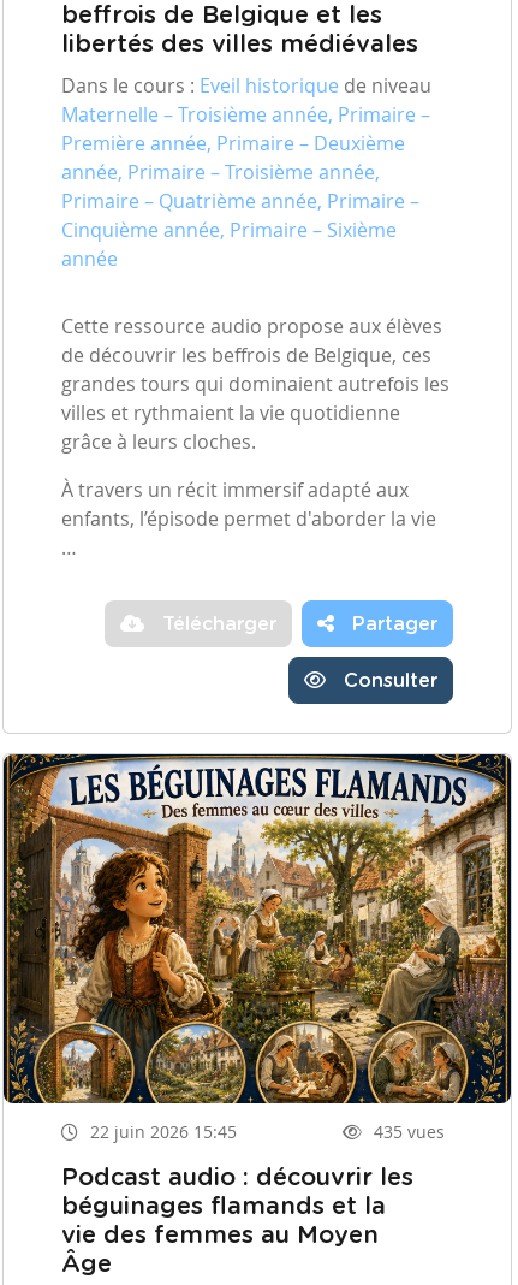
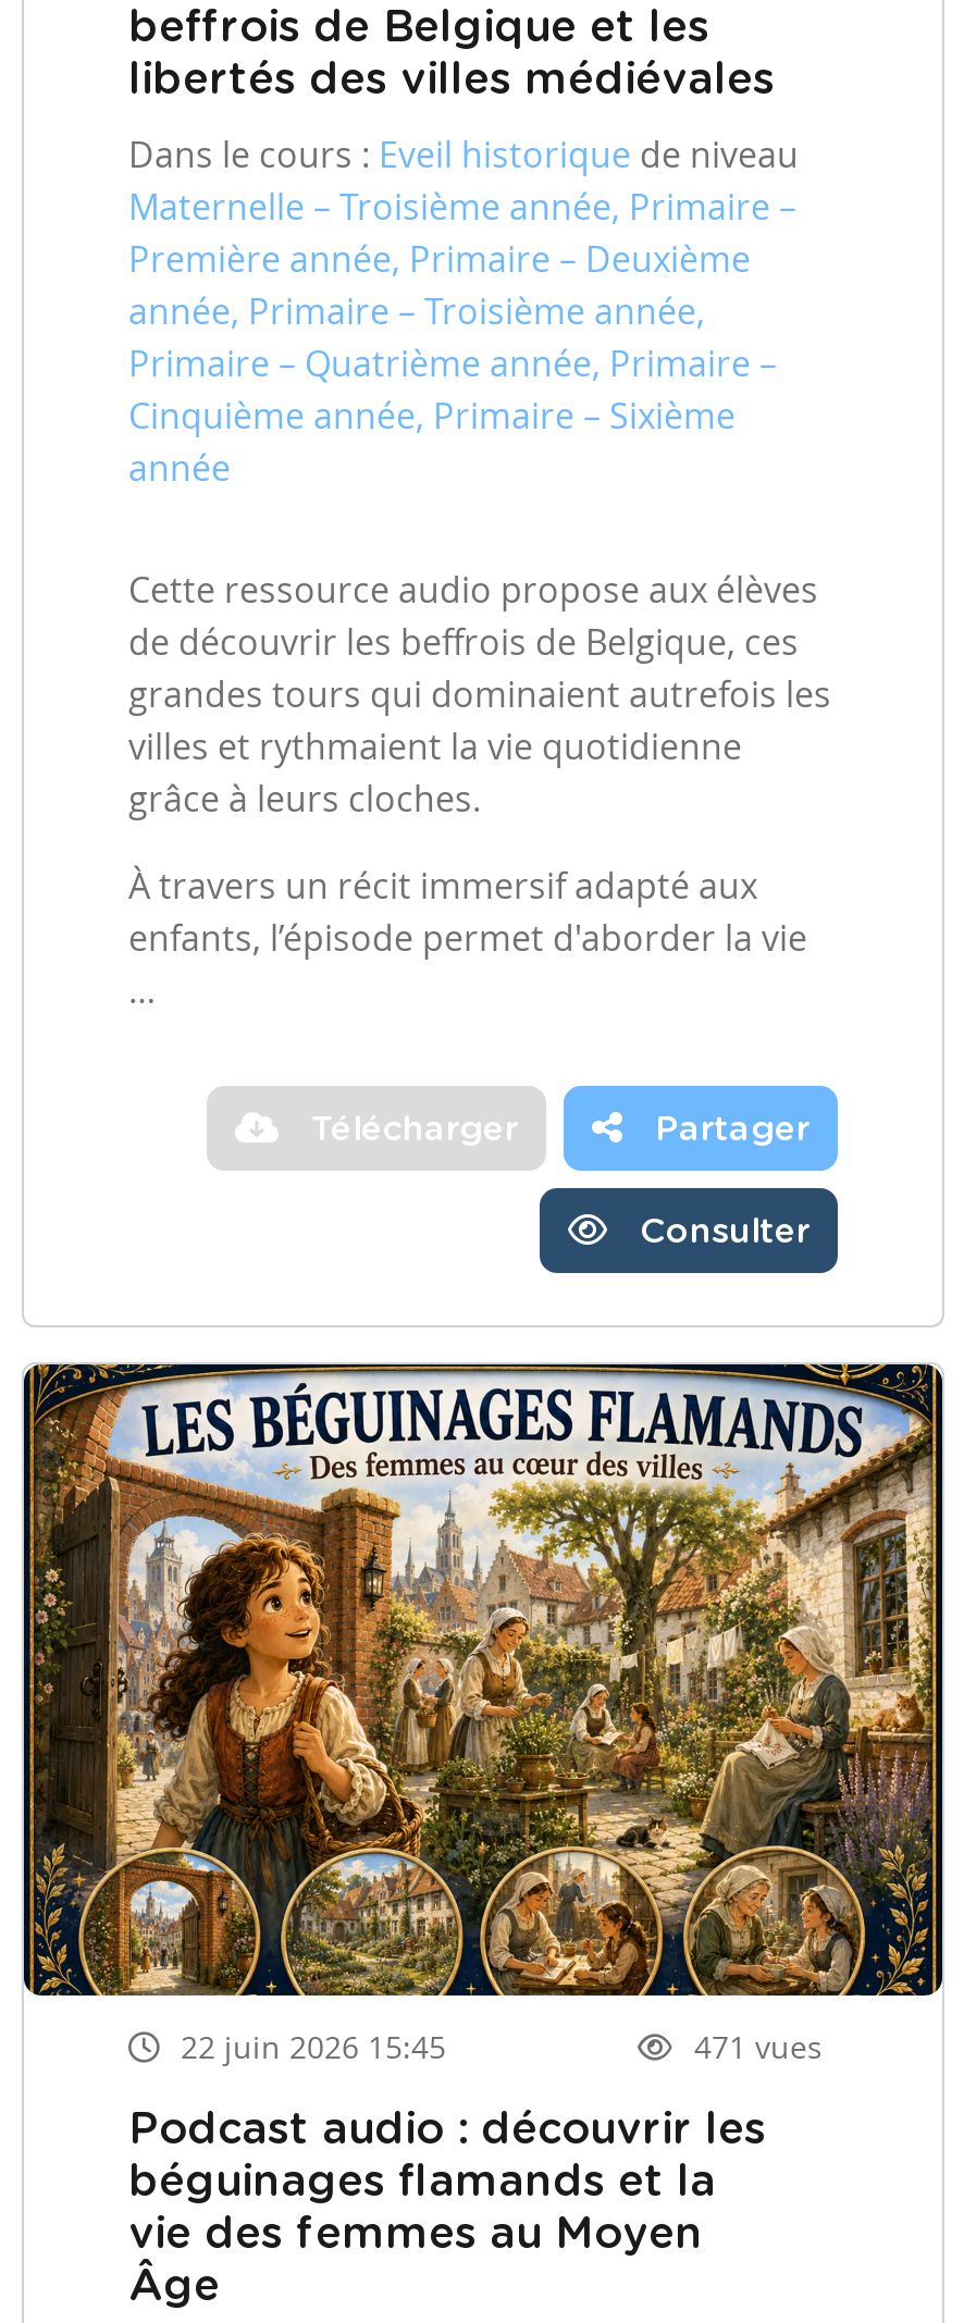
[374,1121,445,1143] 435 vues -> [694,2027,823,2068] 471 vues

